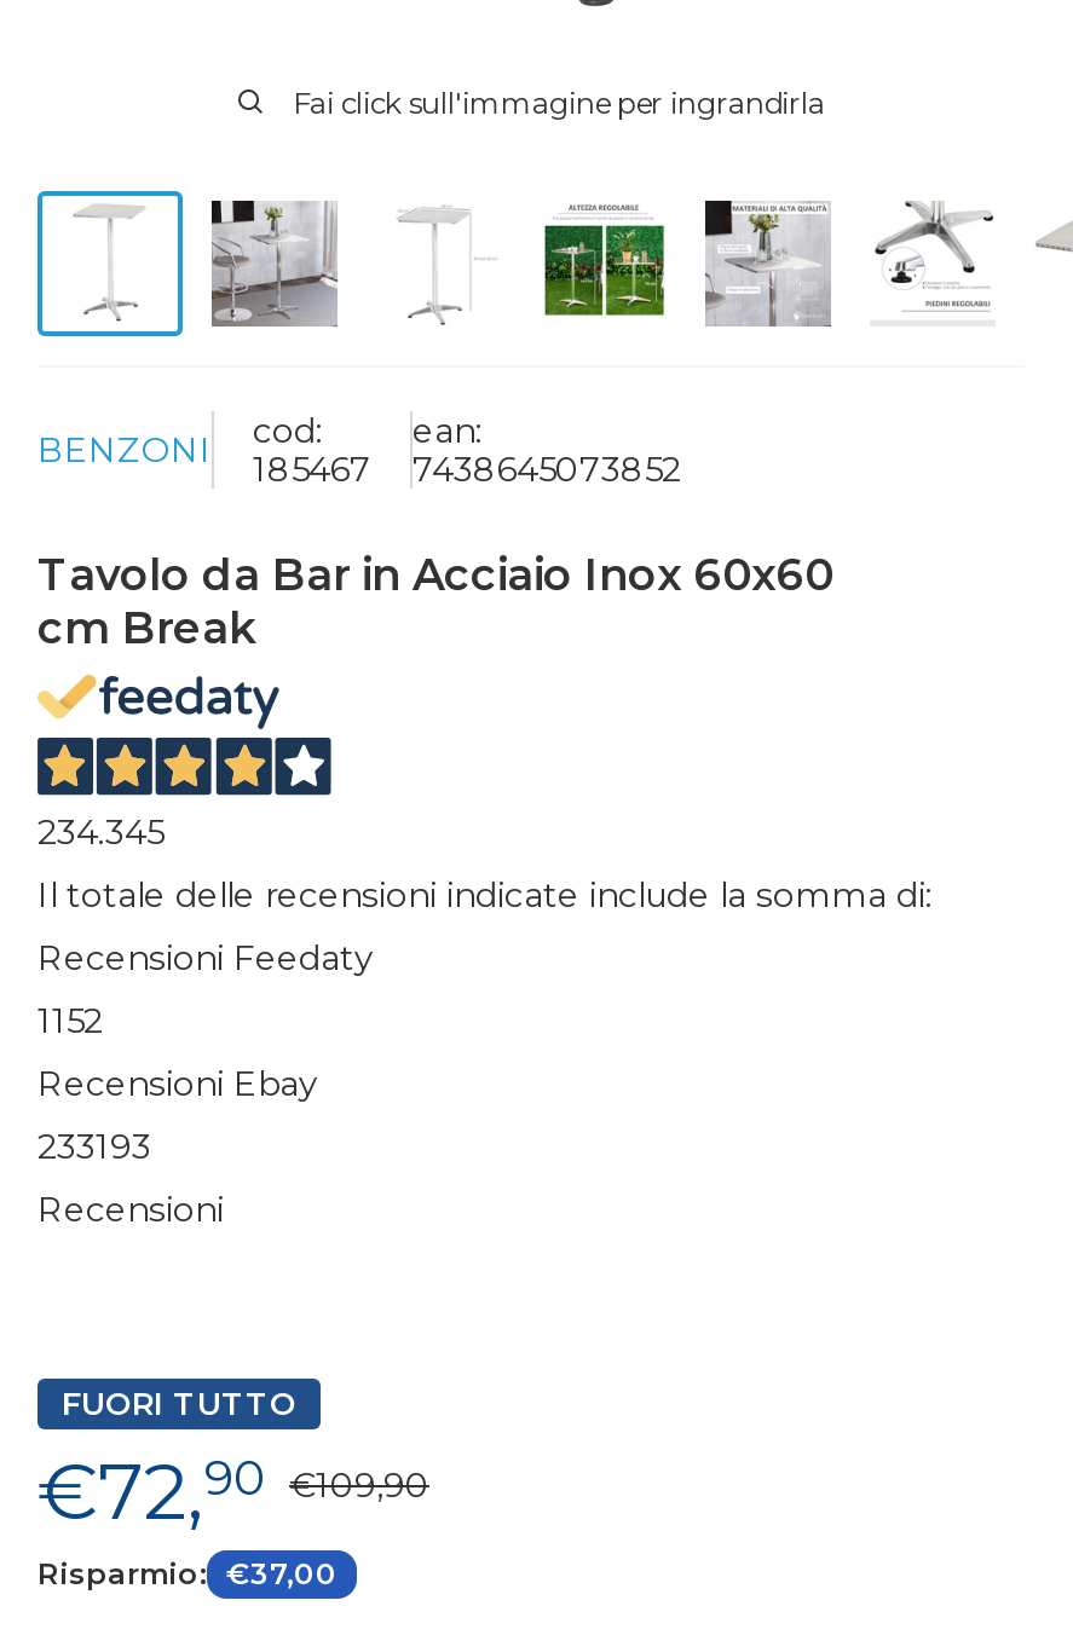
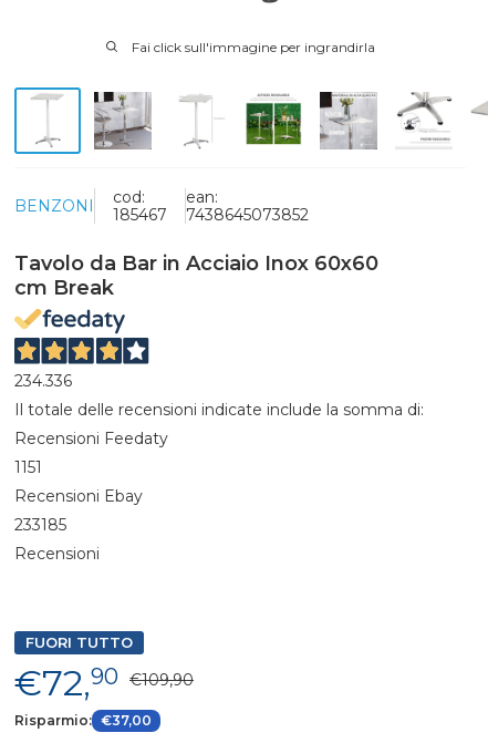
[38,810,163,854] 234.345 -> [14,371,72,391] 234.336
[38,999,103,1042] 1152 -> [14,457,42,477] 1151
[38,1125,151,1168] 233193 -> [14,515,66,535] 233185

